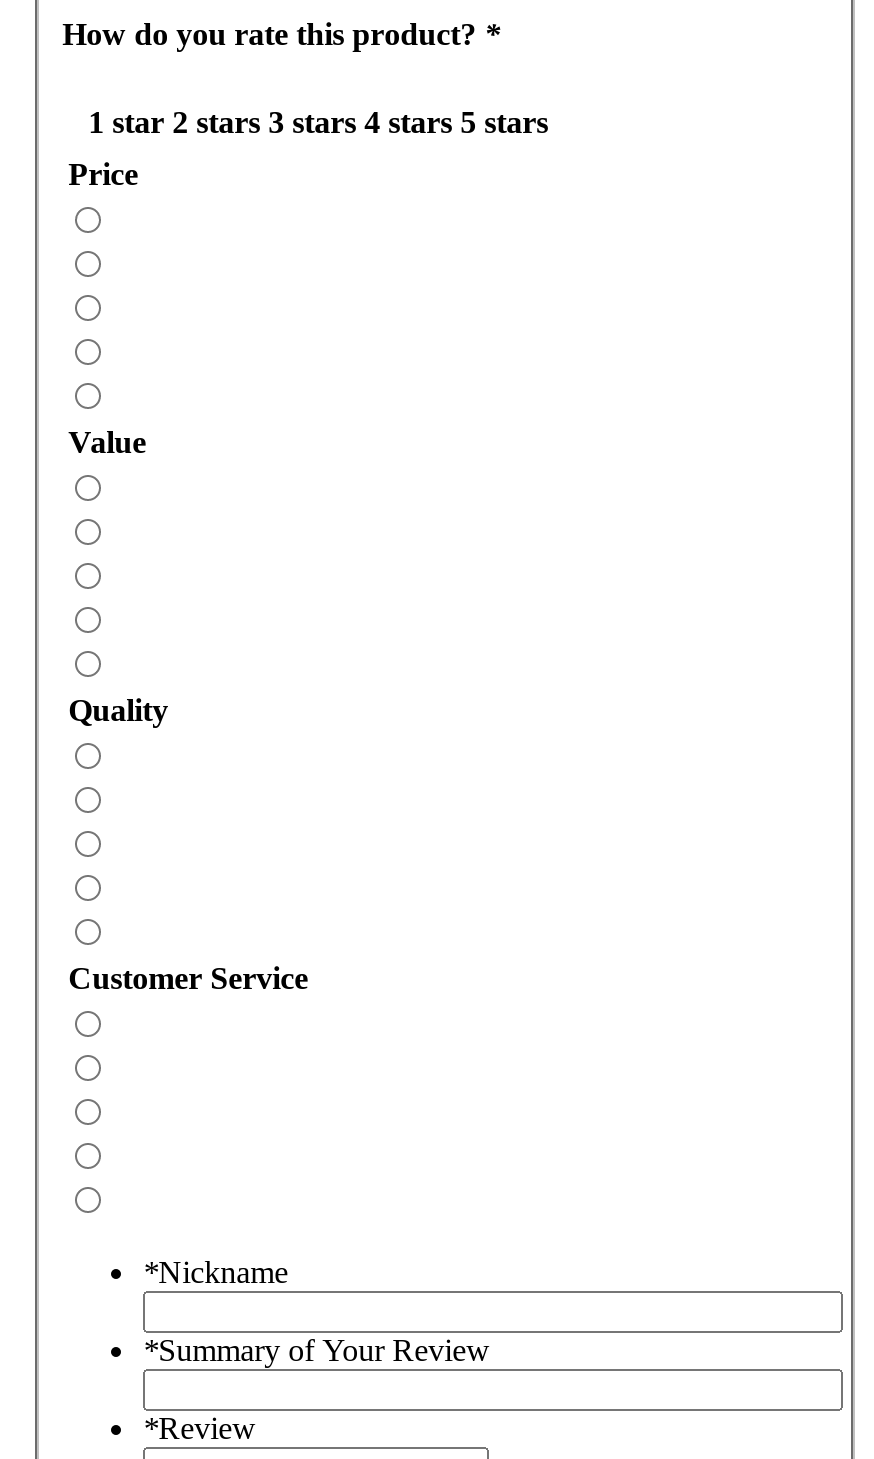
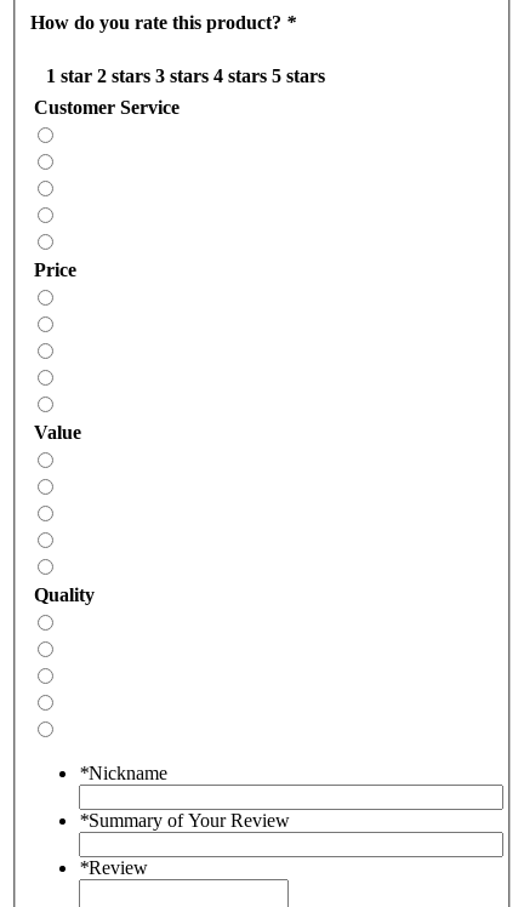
moved [68,158,168,728] -> [33,260,94,605]: Price | Value | Quality
moved [68,962,308,996] -> [33,97,179,118]: Customer Service

